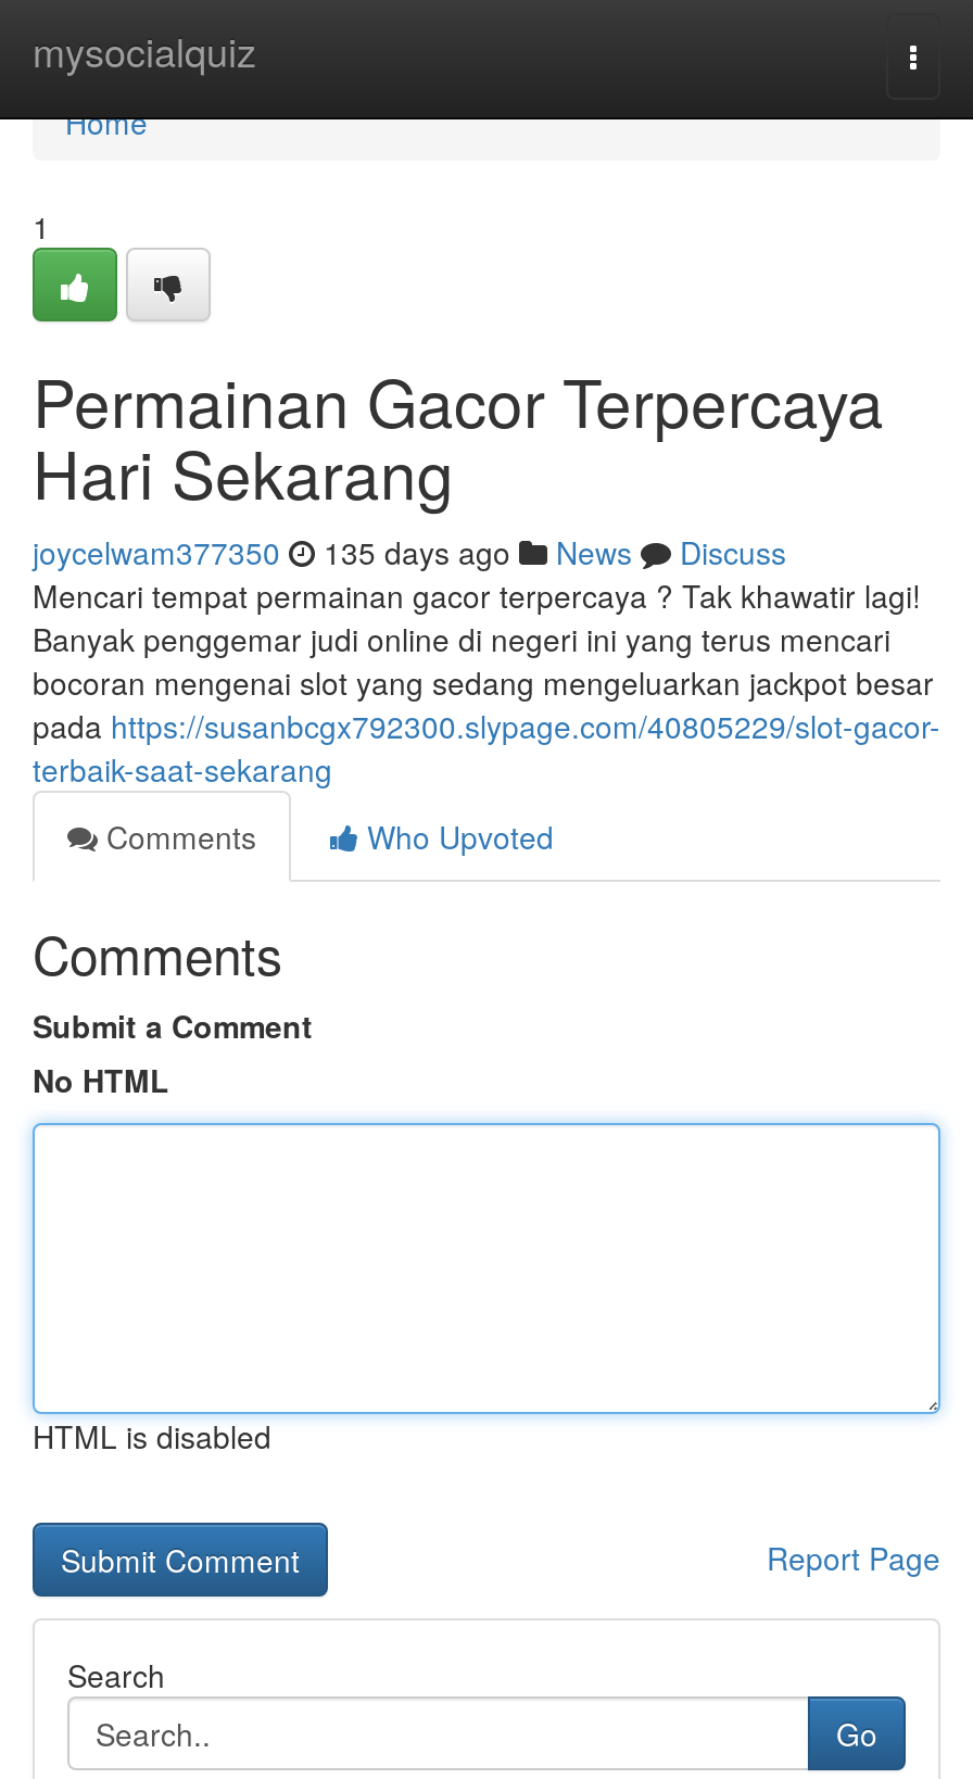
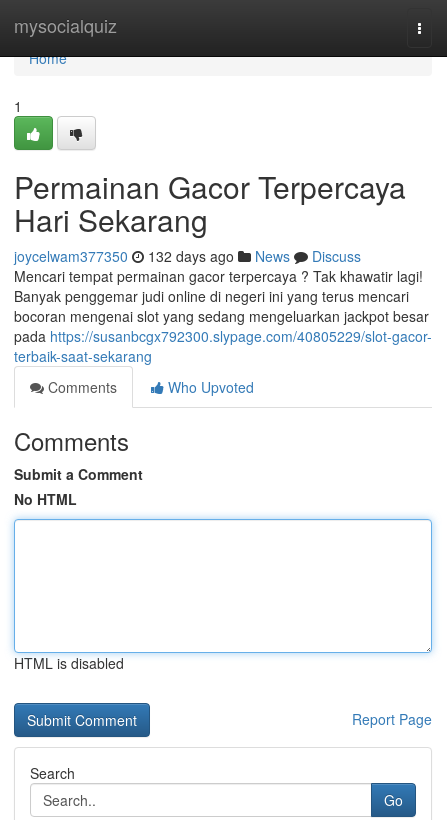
[33,530,786,573] joycelwam377350 135 days ago News Discuss -> [14,246,361,266] joycelwam377350 132 days ago News Discuss

